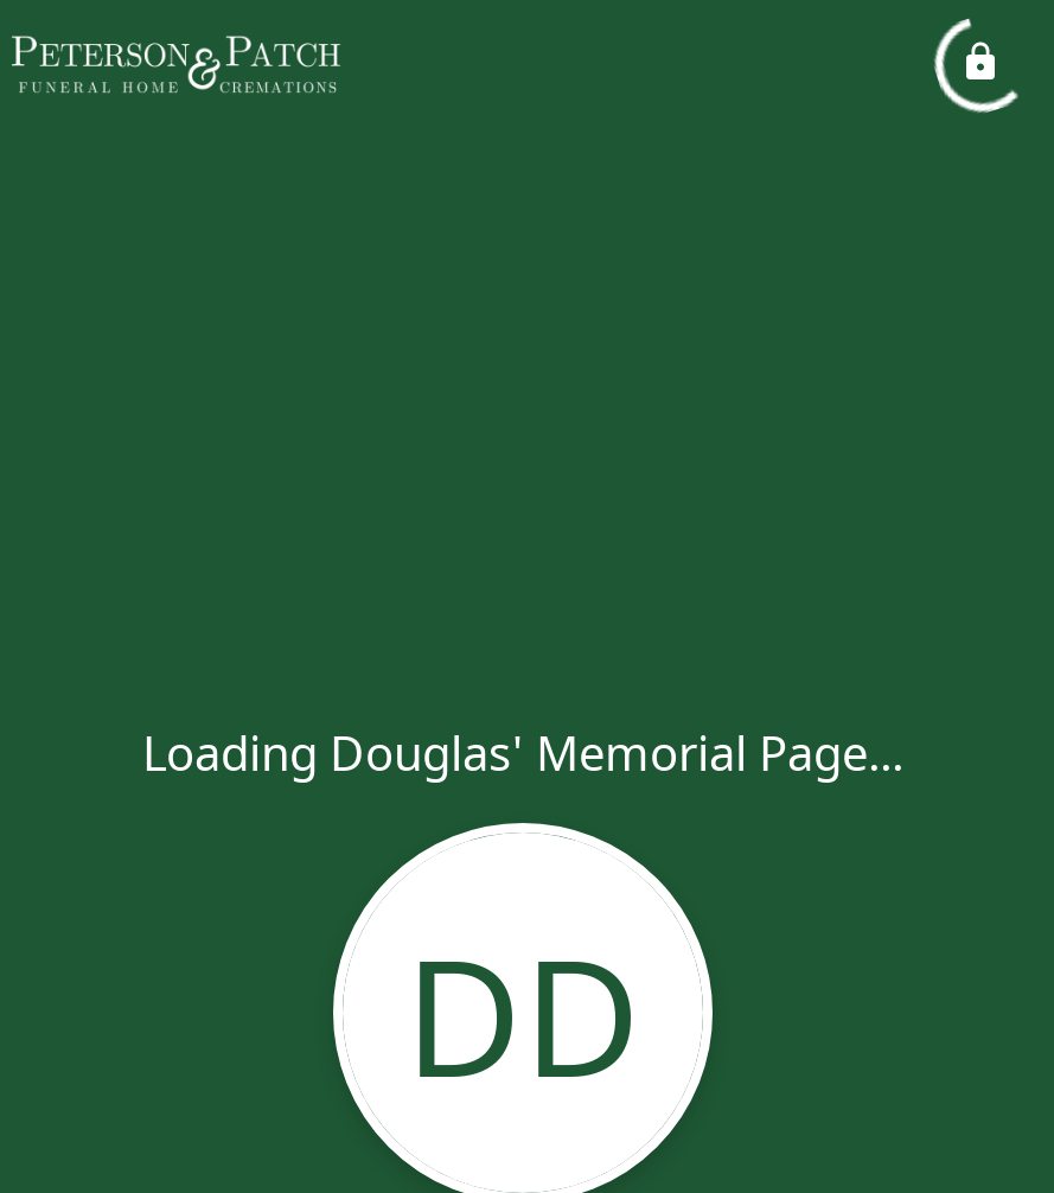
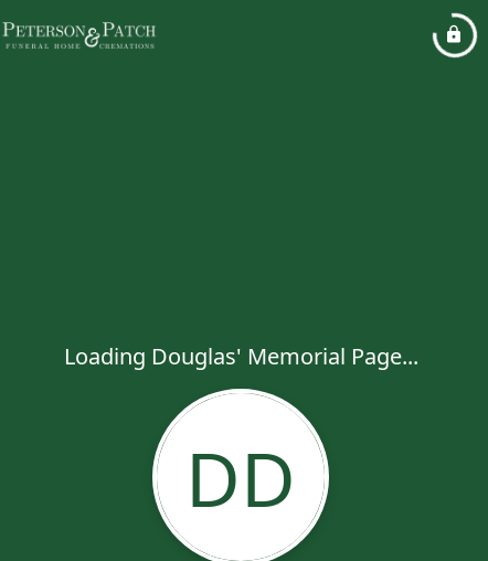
[935,17,1030,92] [image] -> [433,12,478,50] [image]

